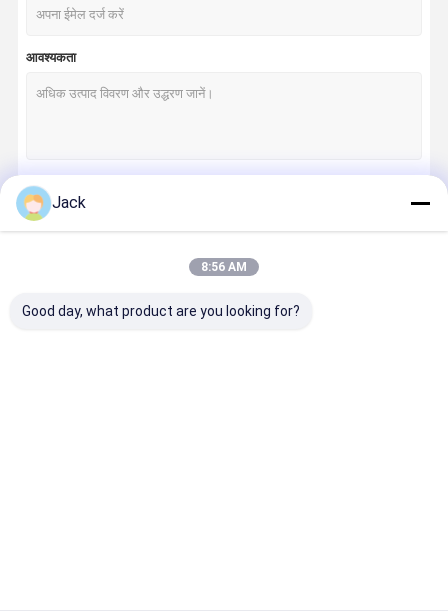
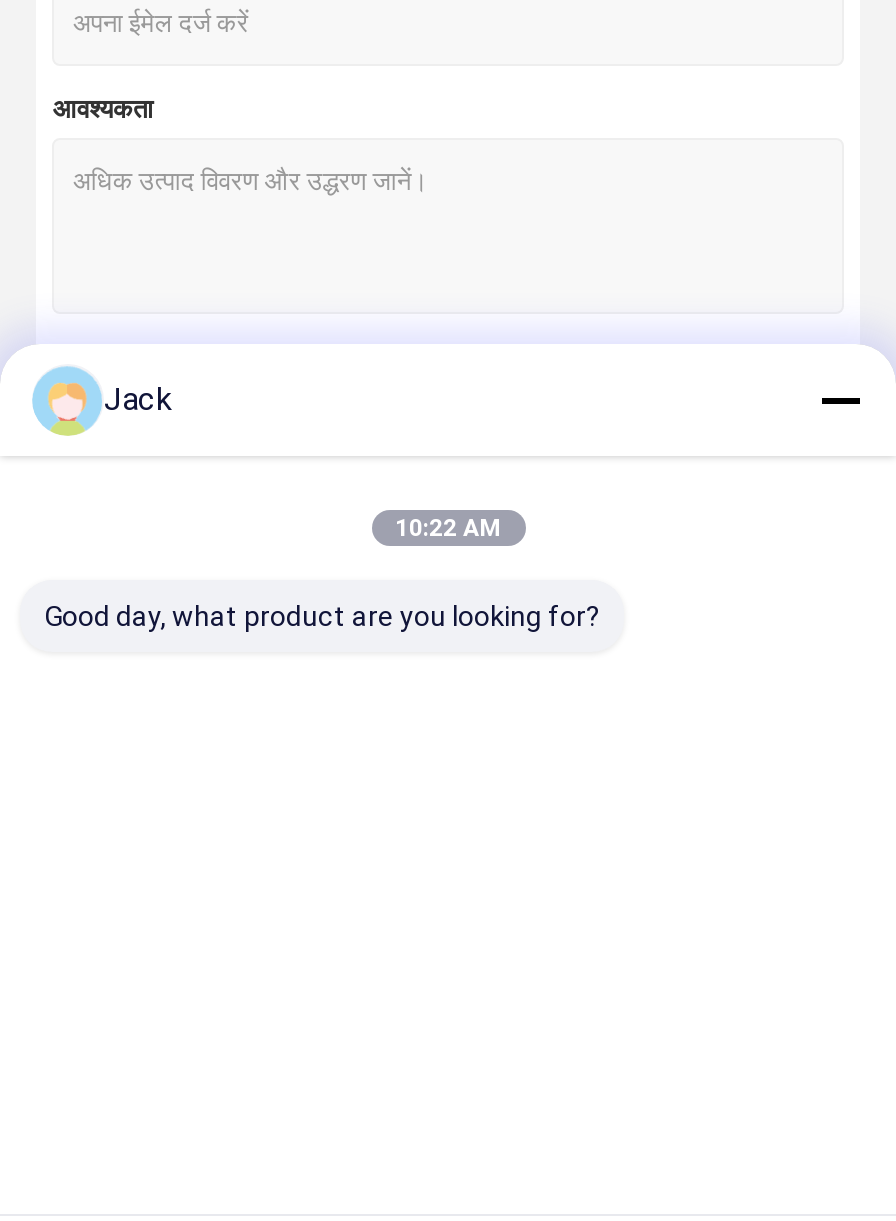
[201,260,247,274] 8:56 AM -> [395,514,501,542] 10:22 AM

